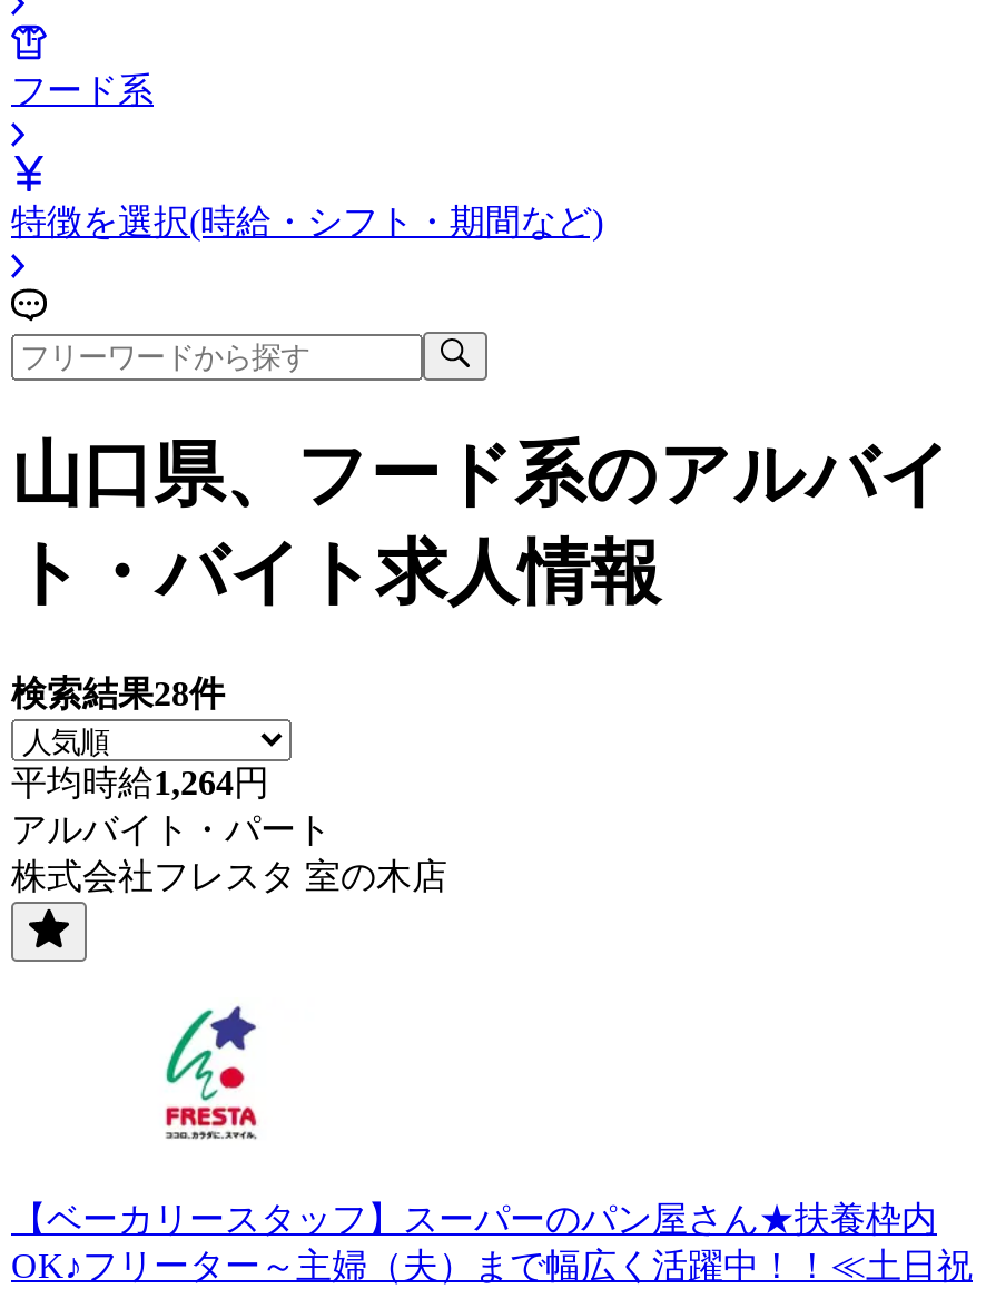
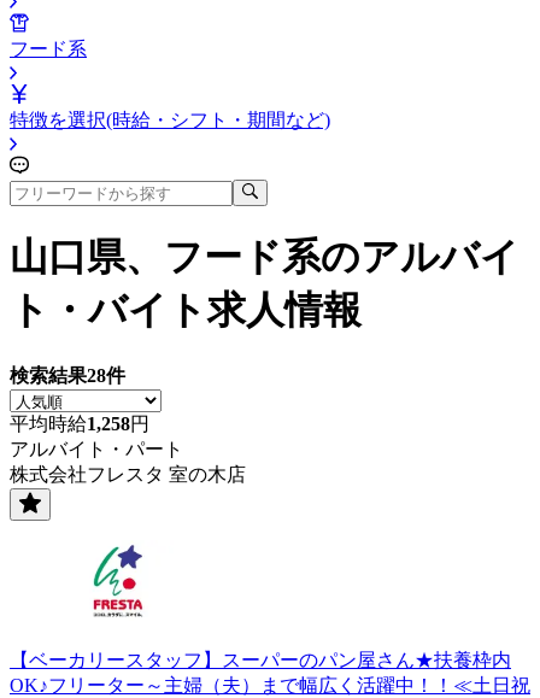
[11,763,269,801] 平均時給1,264円 -> [10,413,149,434] 平均時給1,258円

